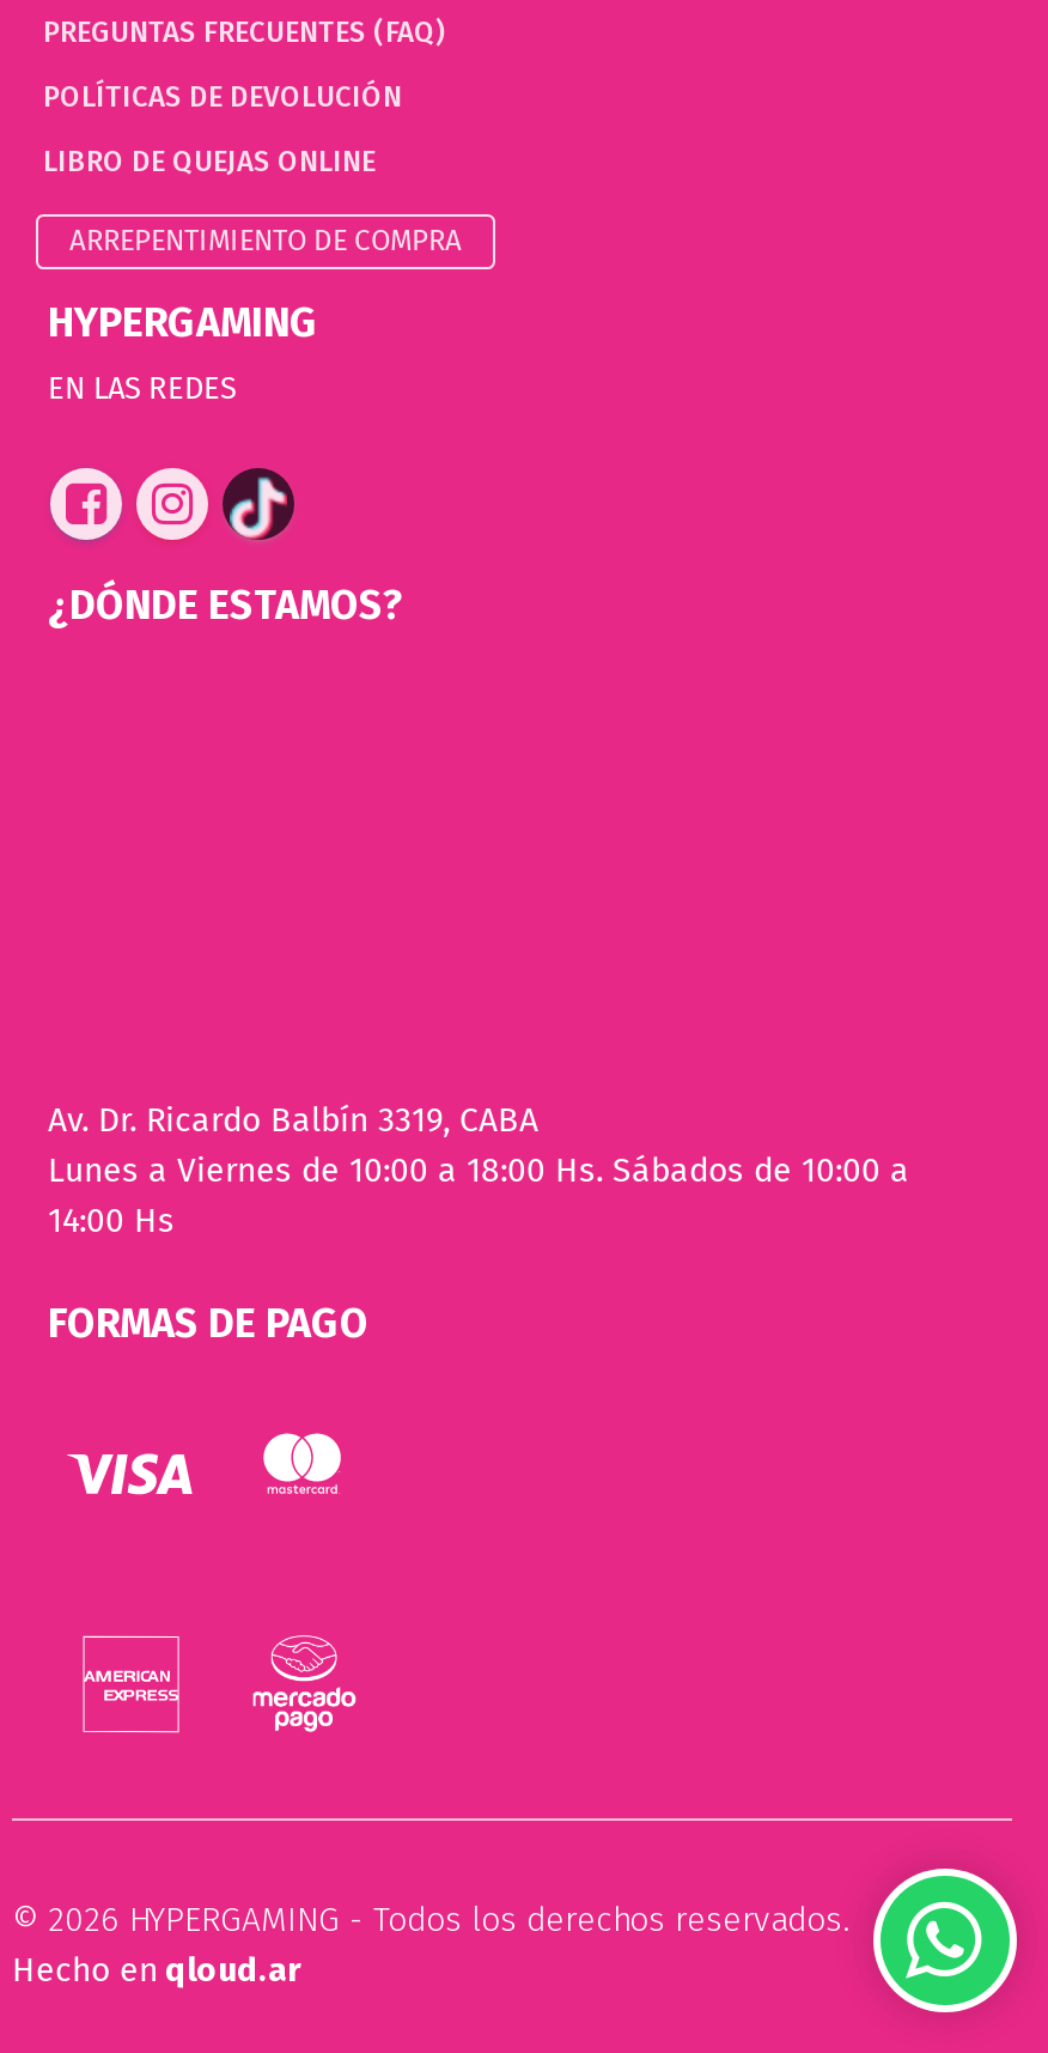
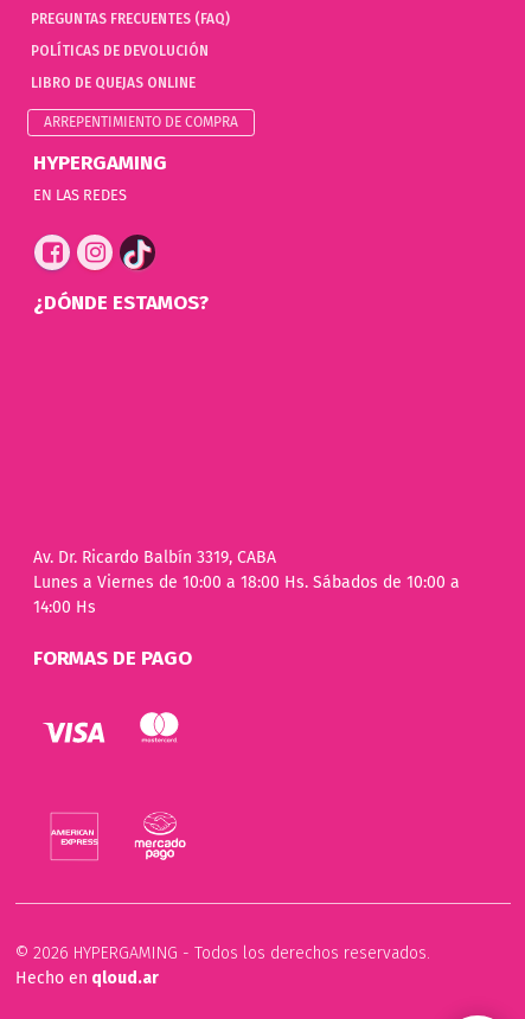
[871,1866,1019,2015] [image] -> none

